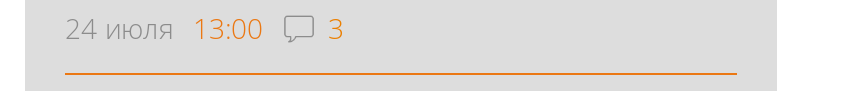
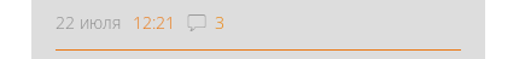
[65,9,344,47] 24 июля 13:00 3 -> [56,11,224,34] 22 июля 12:21 3

